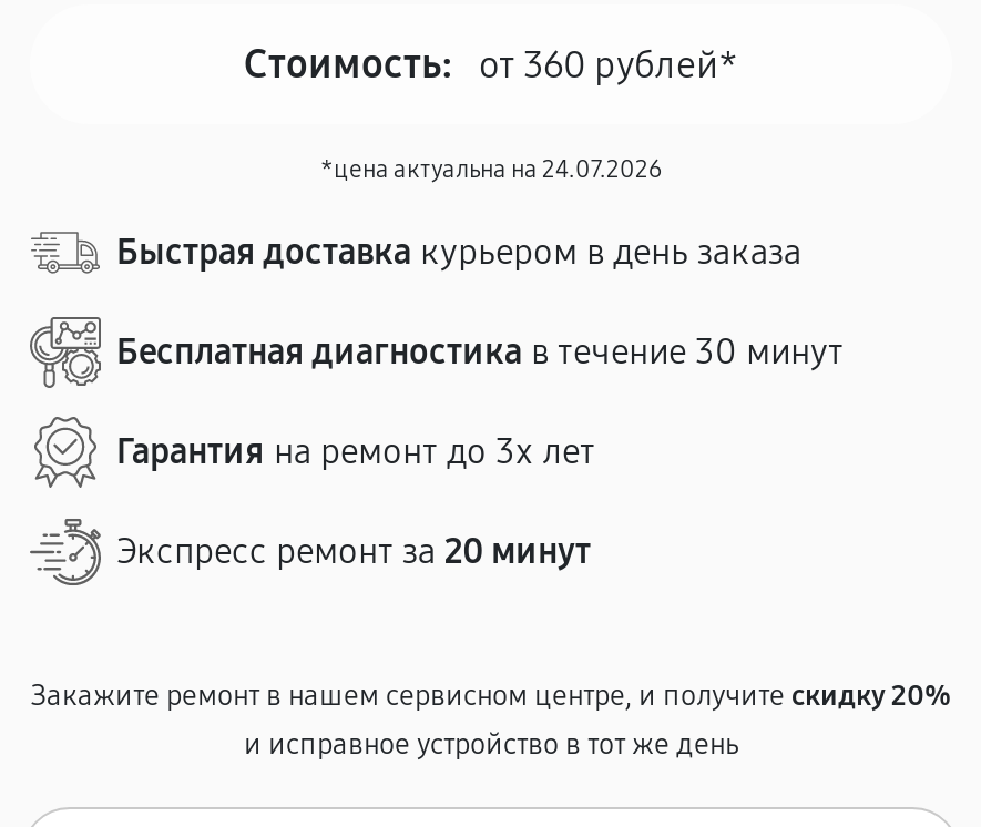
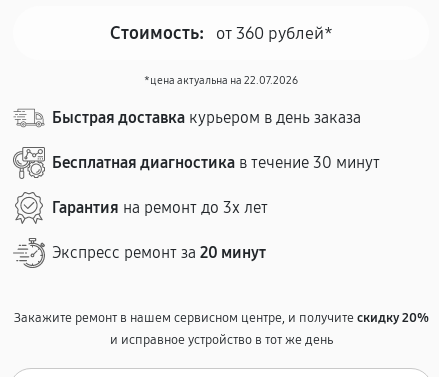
[320,155,662,184] *цена актуальна на 24.07.2026 -> [144,74,298,87] *цена актуальна на 22.07.2026

